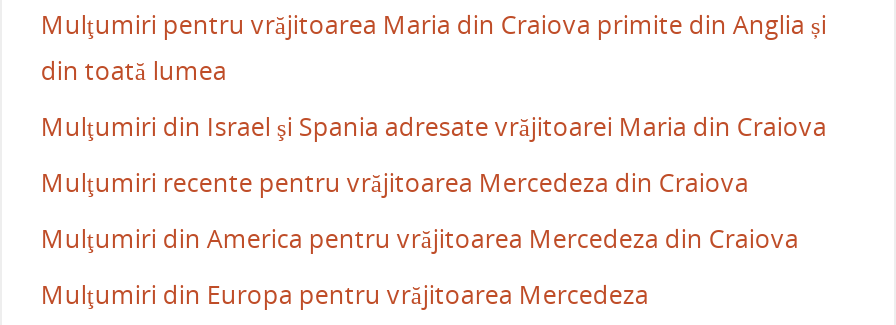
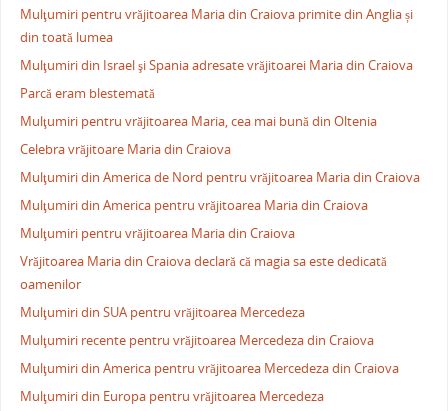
none -> [20,85,420,321] Parcă eram blestemată | Mulţumiri pentru vrăjitoarea Maria, cea mai bună din Oltenia | Celebra vrăjitoare Maria din Craiova | Mulţumiri din America de Nord pentru vrăjitoarea Maria din Craiova | Mulţumiri din America pentru vrăjitoarea Maria din Craiova | Mulţumiri pentru vrăjitoarea Maria din Craiova | Vrăjitoarea Maria din Craiova declară că magia sa este dedicată | oamenilor | Mulţumiri din SUA pentru vrăjitoarea Mercedeza

